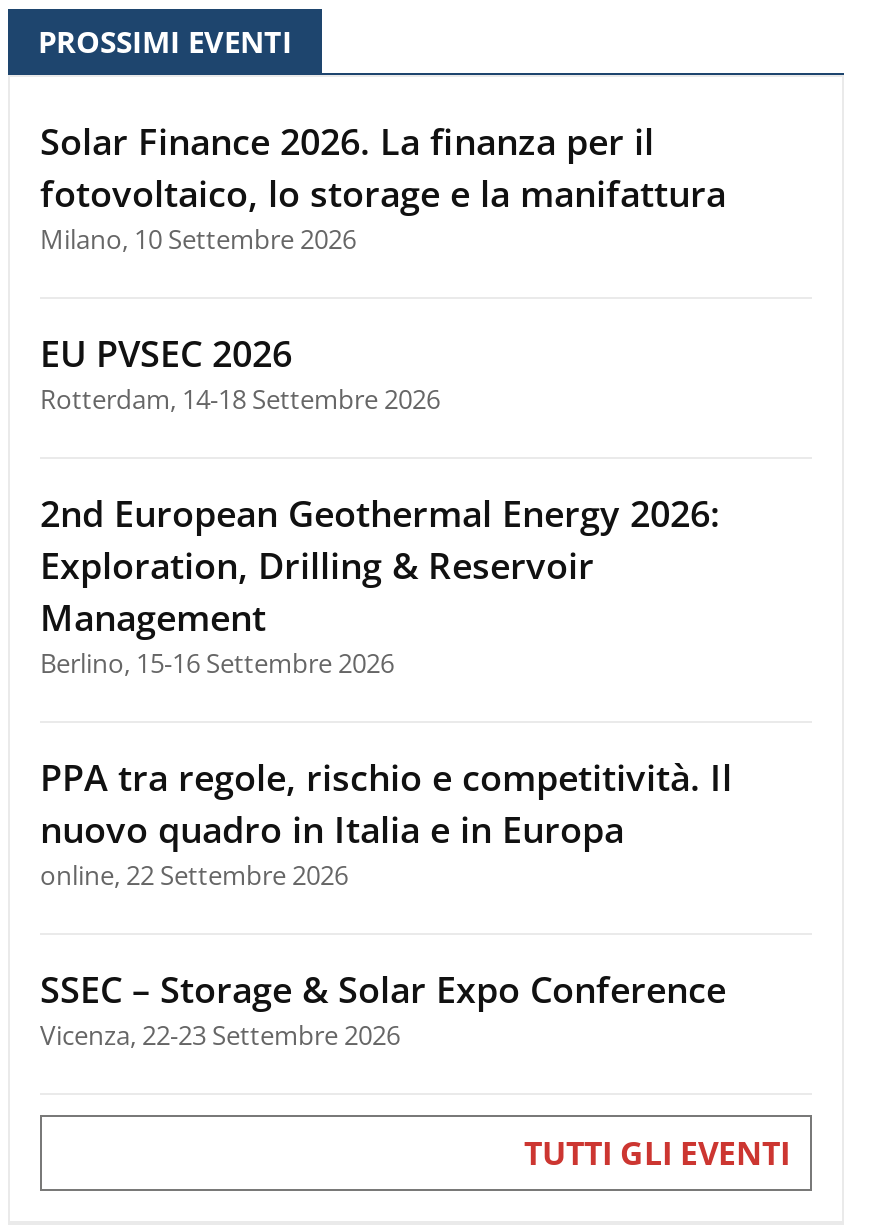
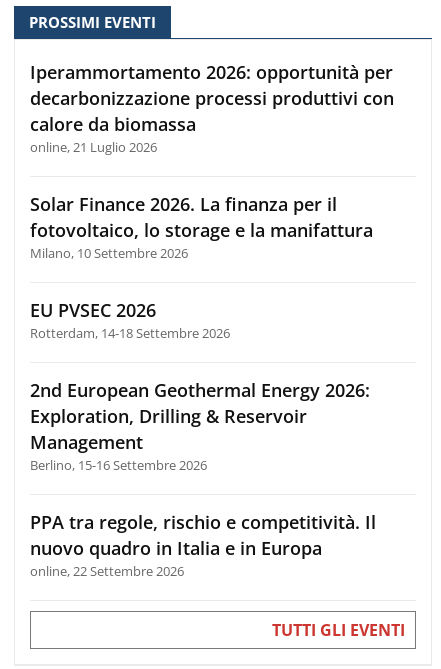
none -> [30,60,394,156] Iperammortamento 2026: opportunità per | decarbonizzazione processi produttivi con | calore da biomassa | online, 21 Luglio 2026
moved [40,116,732,892] -> [30,192,376,580]: Solar Finance 2026. La finanza per il | fotovoltaico, lo storage e la manifattura | Milano, 10 Settembre 2026 | ... | nuovo quadro in Italia e in Europa | online, 22 Settembre 2026
[40,964,726,1052] SSEC – Storage & Solar Expo Conference | Vicenza, 22-23 Settembre 2026 -> none

